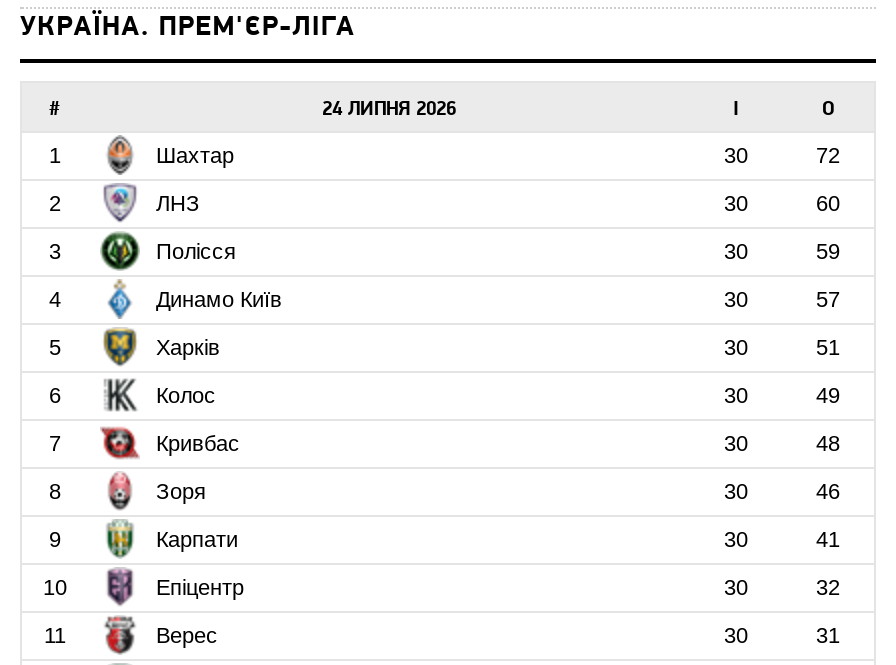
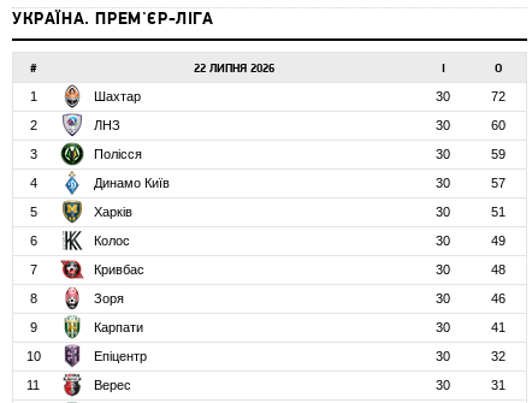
[322,99,456,121] 24 ЛИПНЯ 2026 -> [194,63,274,76] 22 ЛИПНЯ 2026

